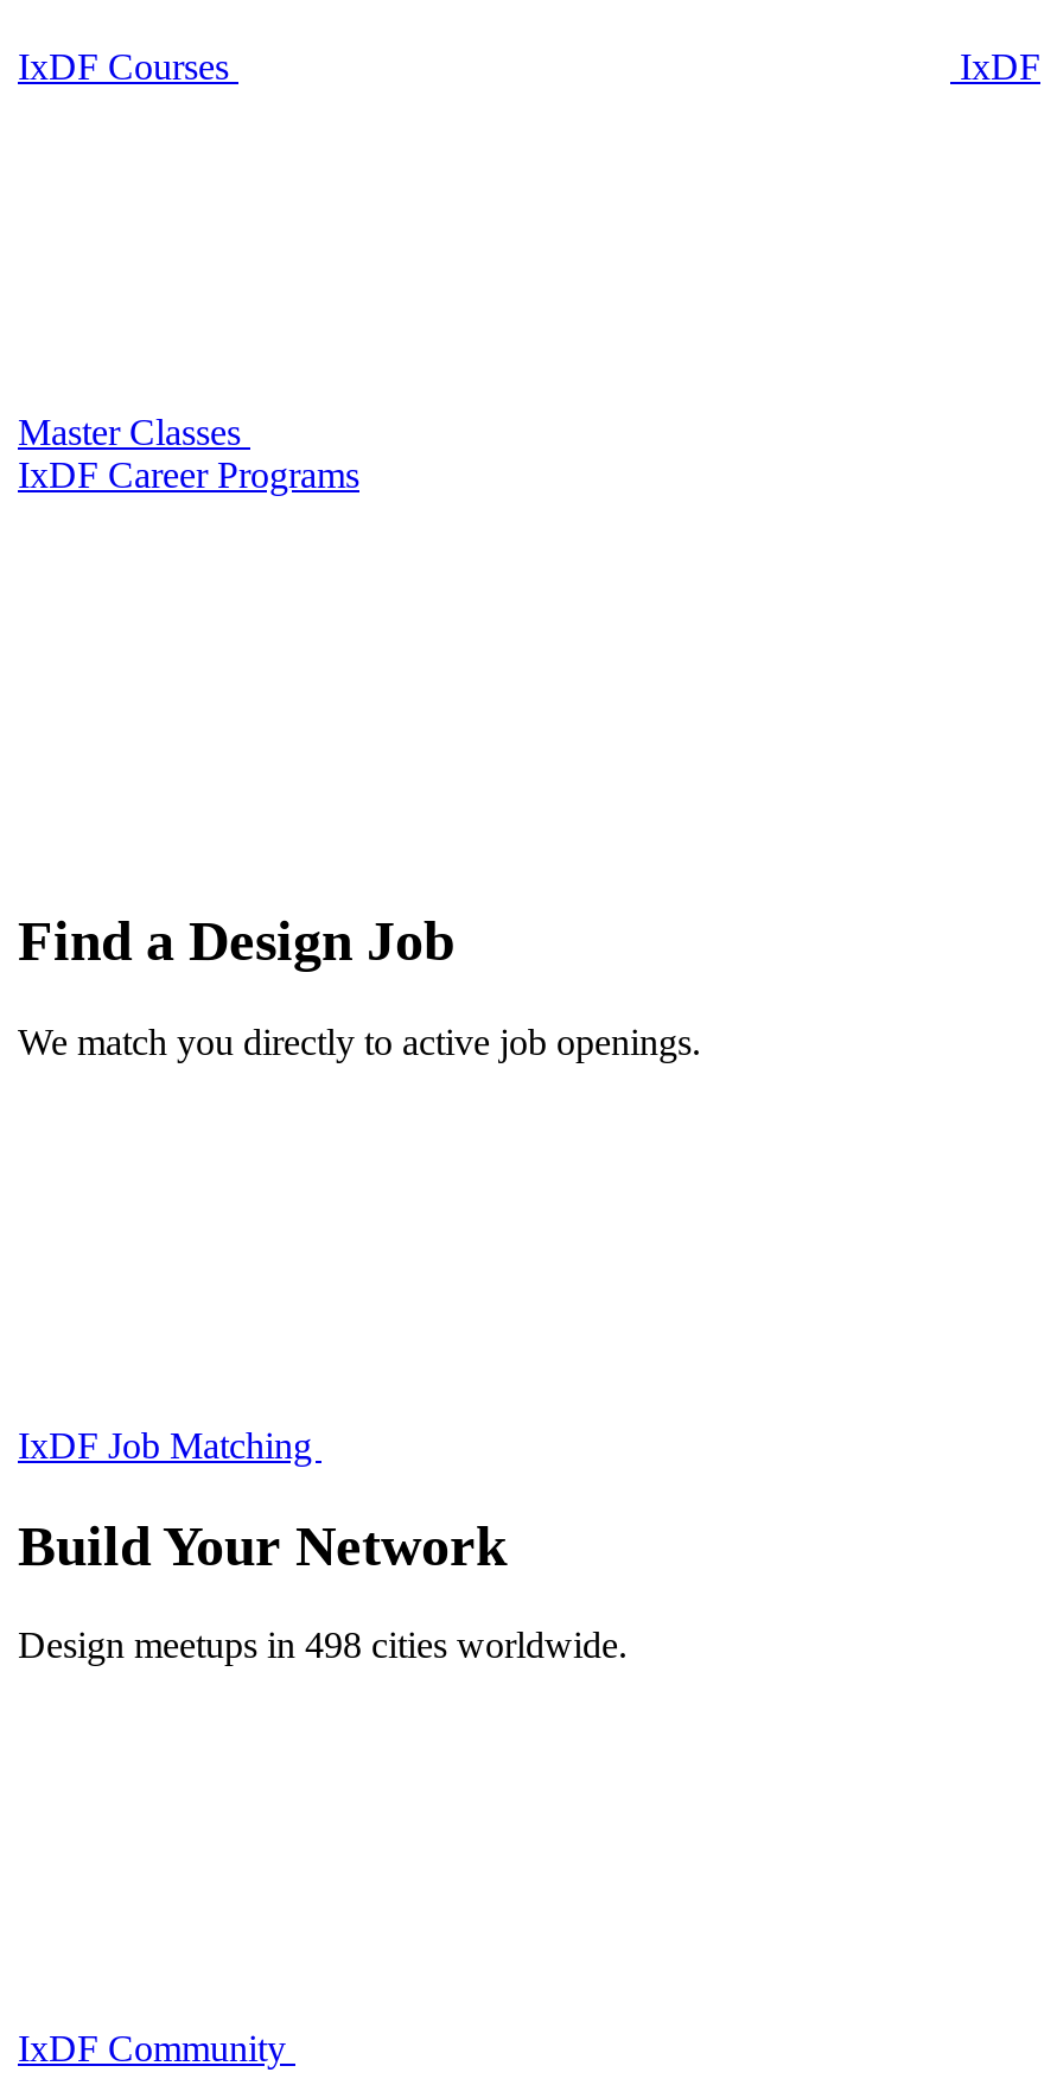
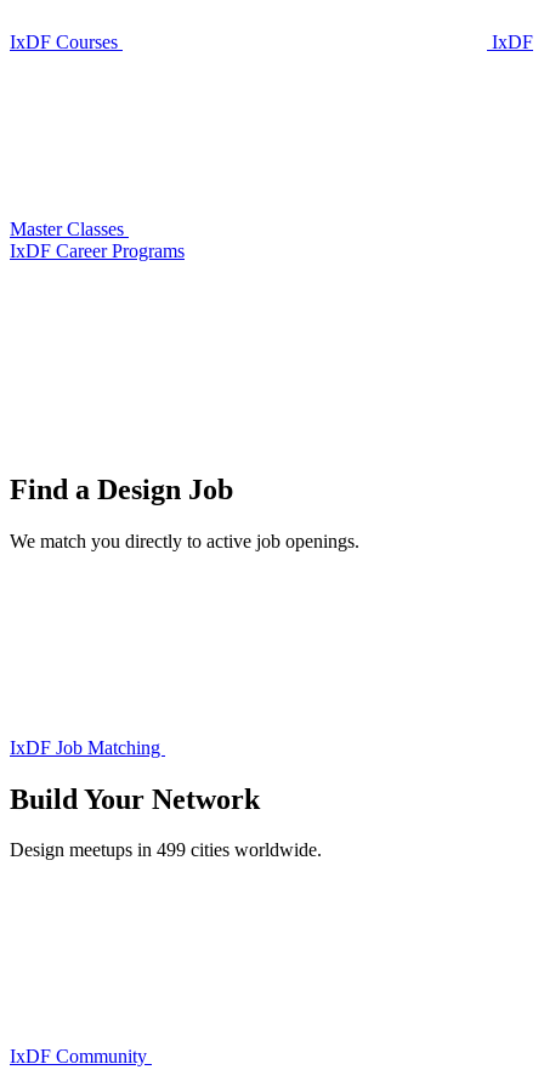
[18,1626,628,1666] Design meetups in 498 cities worldwide. -> [10,840,322,860] Design meetups in 499 cities worldwide.

